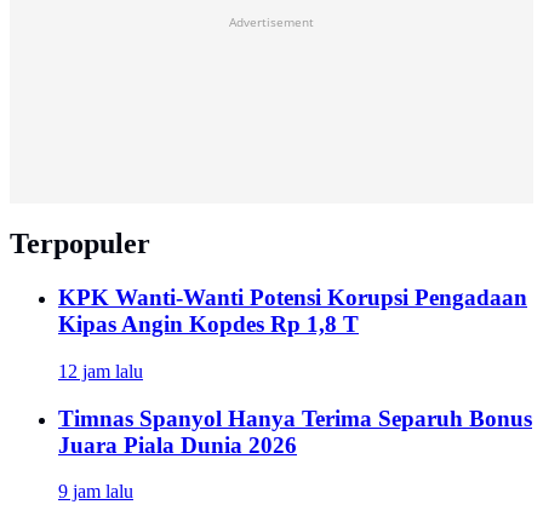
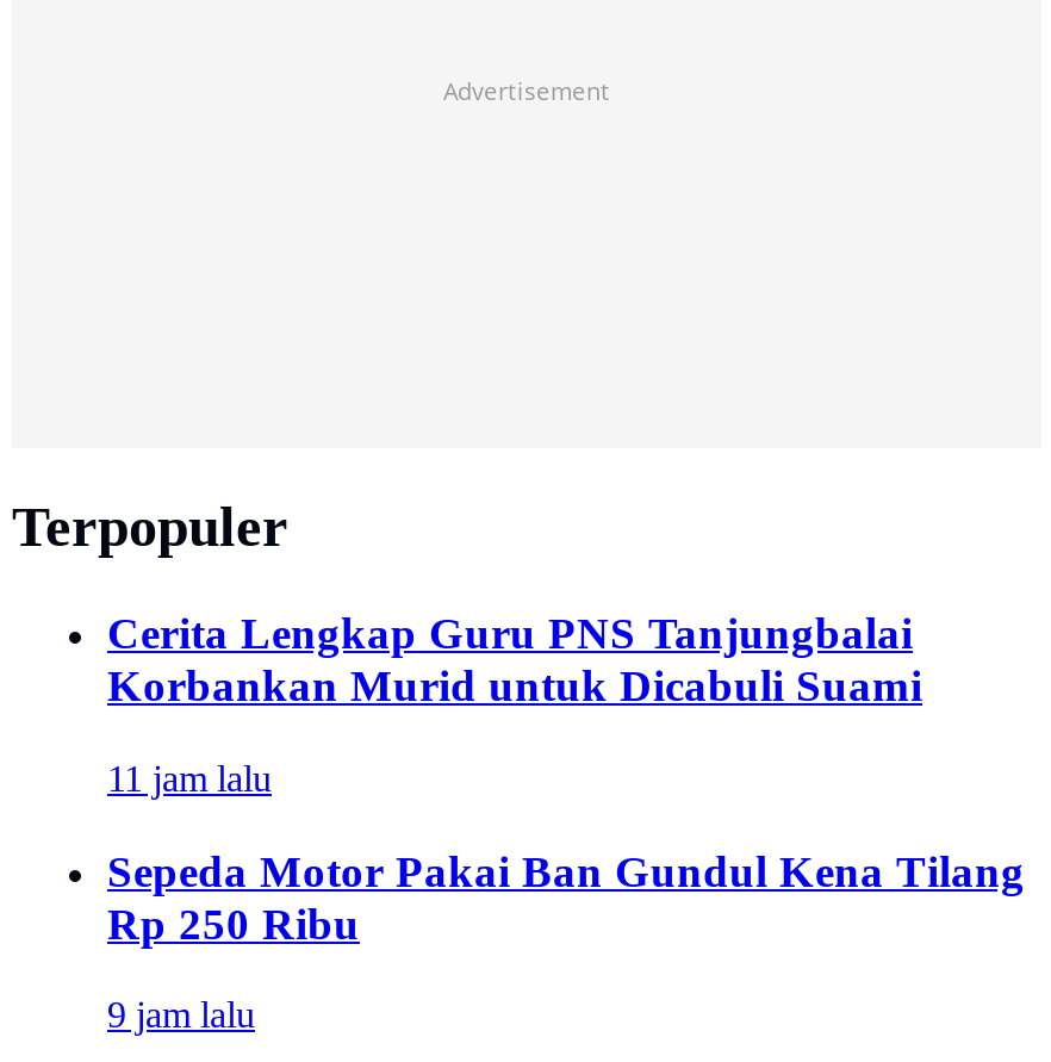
[58,285,527,337] KPK Wanti-Wanti Potensi Korupsi Pengadaan | Kipas Angin Kopdes Rp 1,8 T -> [107,609,922,711] Cerita Lengkap Guru PNS Tanjungbalai | Korbankan Murid untuk Dicabuli Suami
[58,361,143,382] 12 jam lalu -> [107,758,272,799] 11 jam lalu
[58,405,532,457] Timnas Spanyol Hanya Terima Separuh Bonus | Juara Piala Dunia 2026 -> [107,846,1025,948] Sepeda Motor Pakai Ban Gundul Kena Tilang | Rp 250 Ribu

